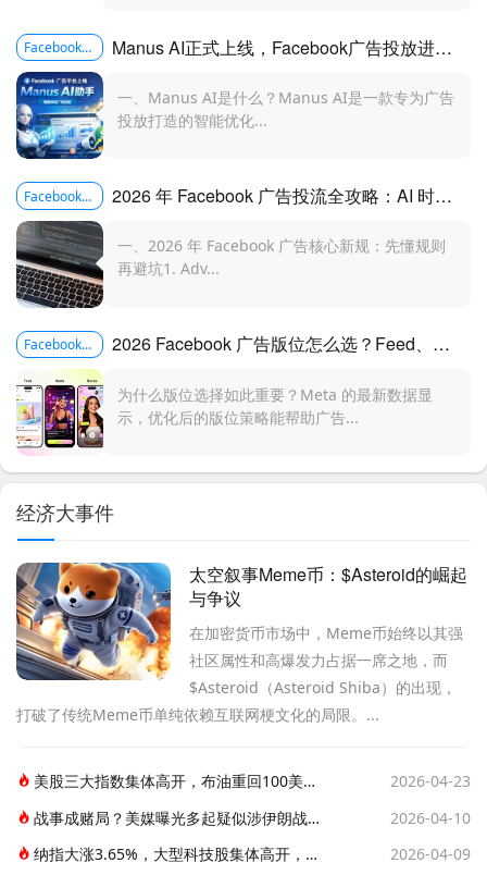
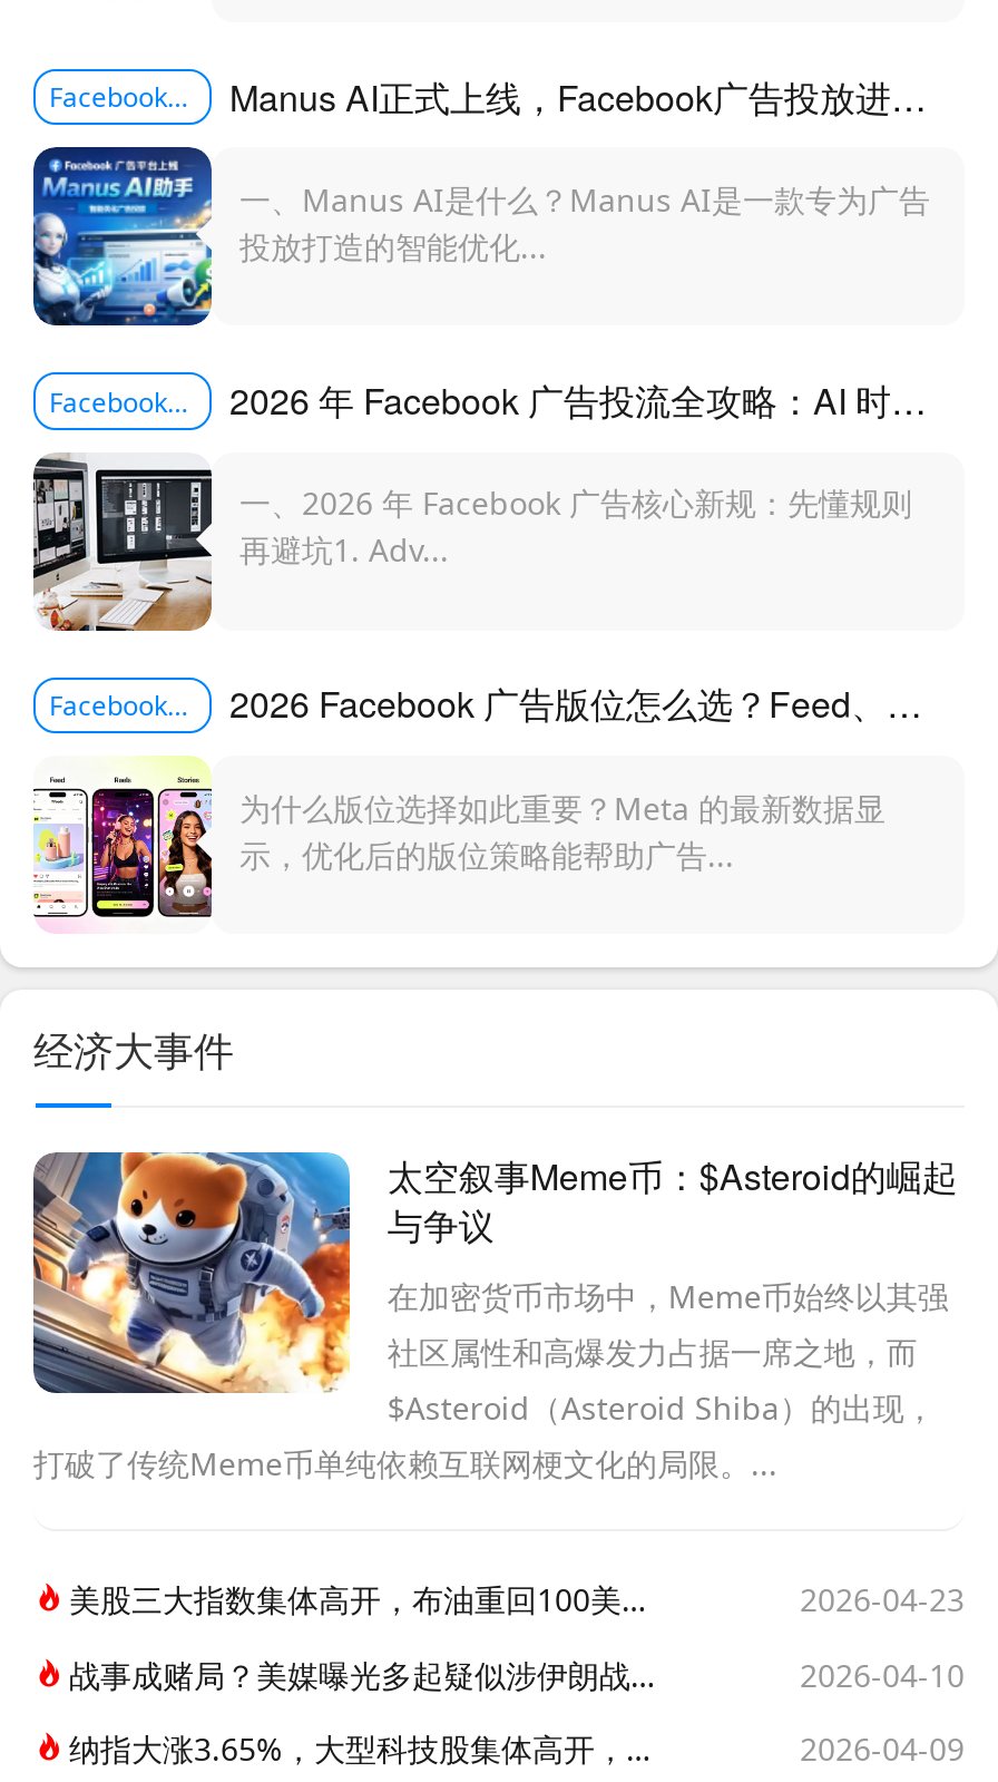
[15,220,104,309] [image] -> [33,452,214,633] [image]

